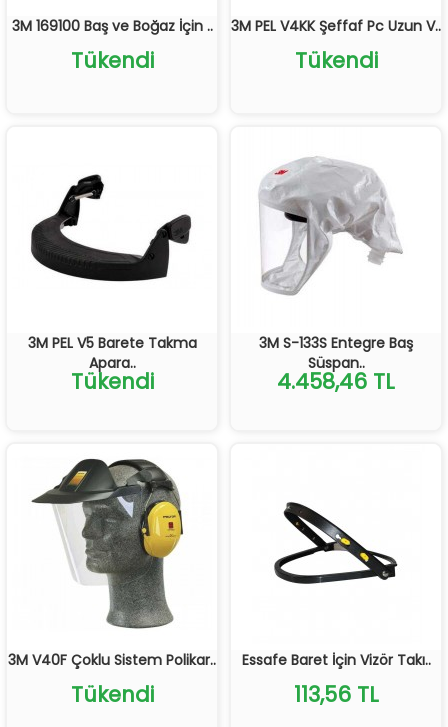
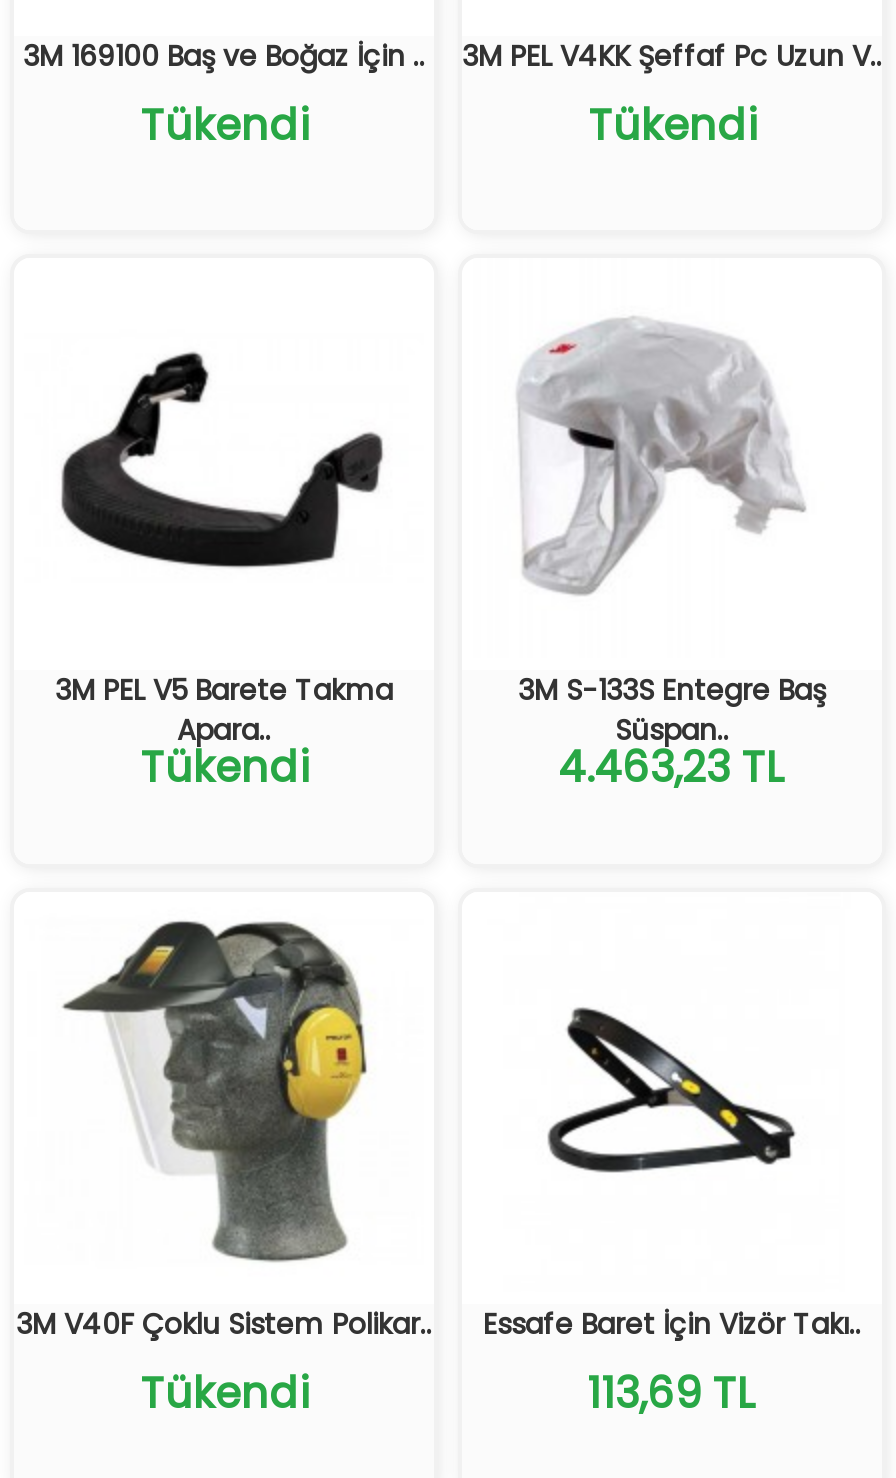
[277,367,395,396] 4.458,46 TL -> [558,738,786,796] 4.463,23 TL
[293,680,378,709] 113,56 TL -> [587,1364,757,1422] 113,69 TL

